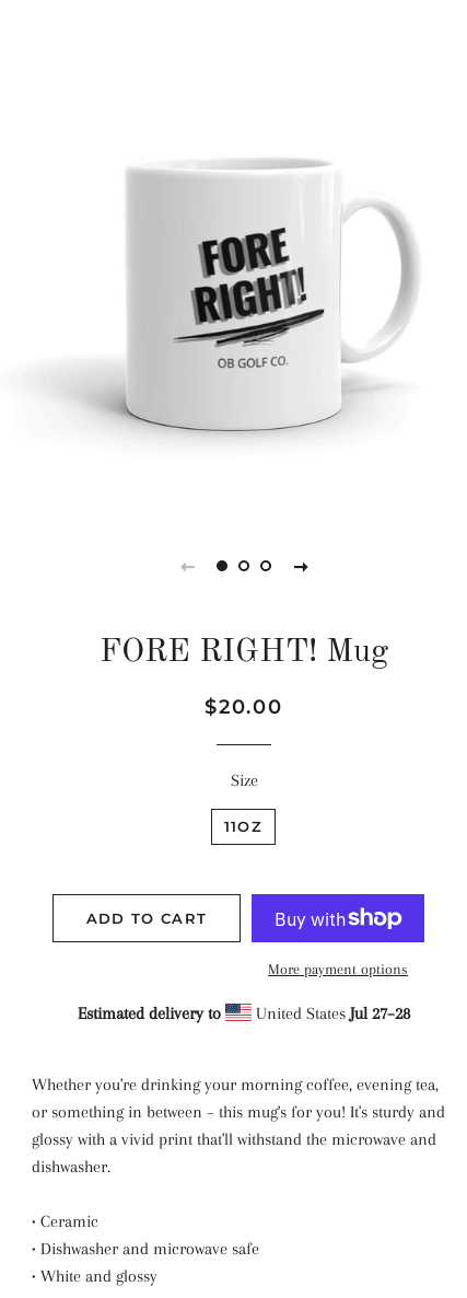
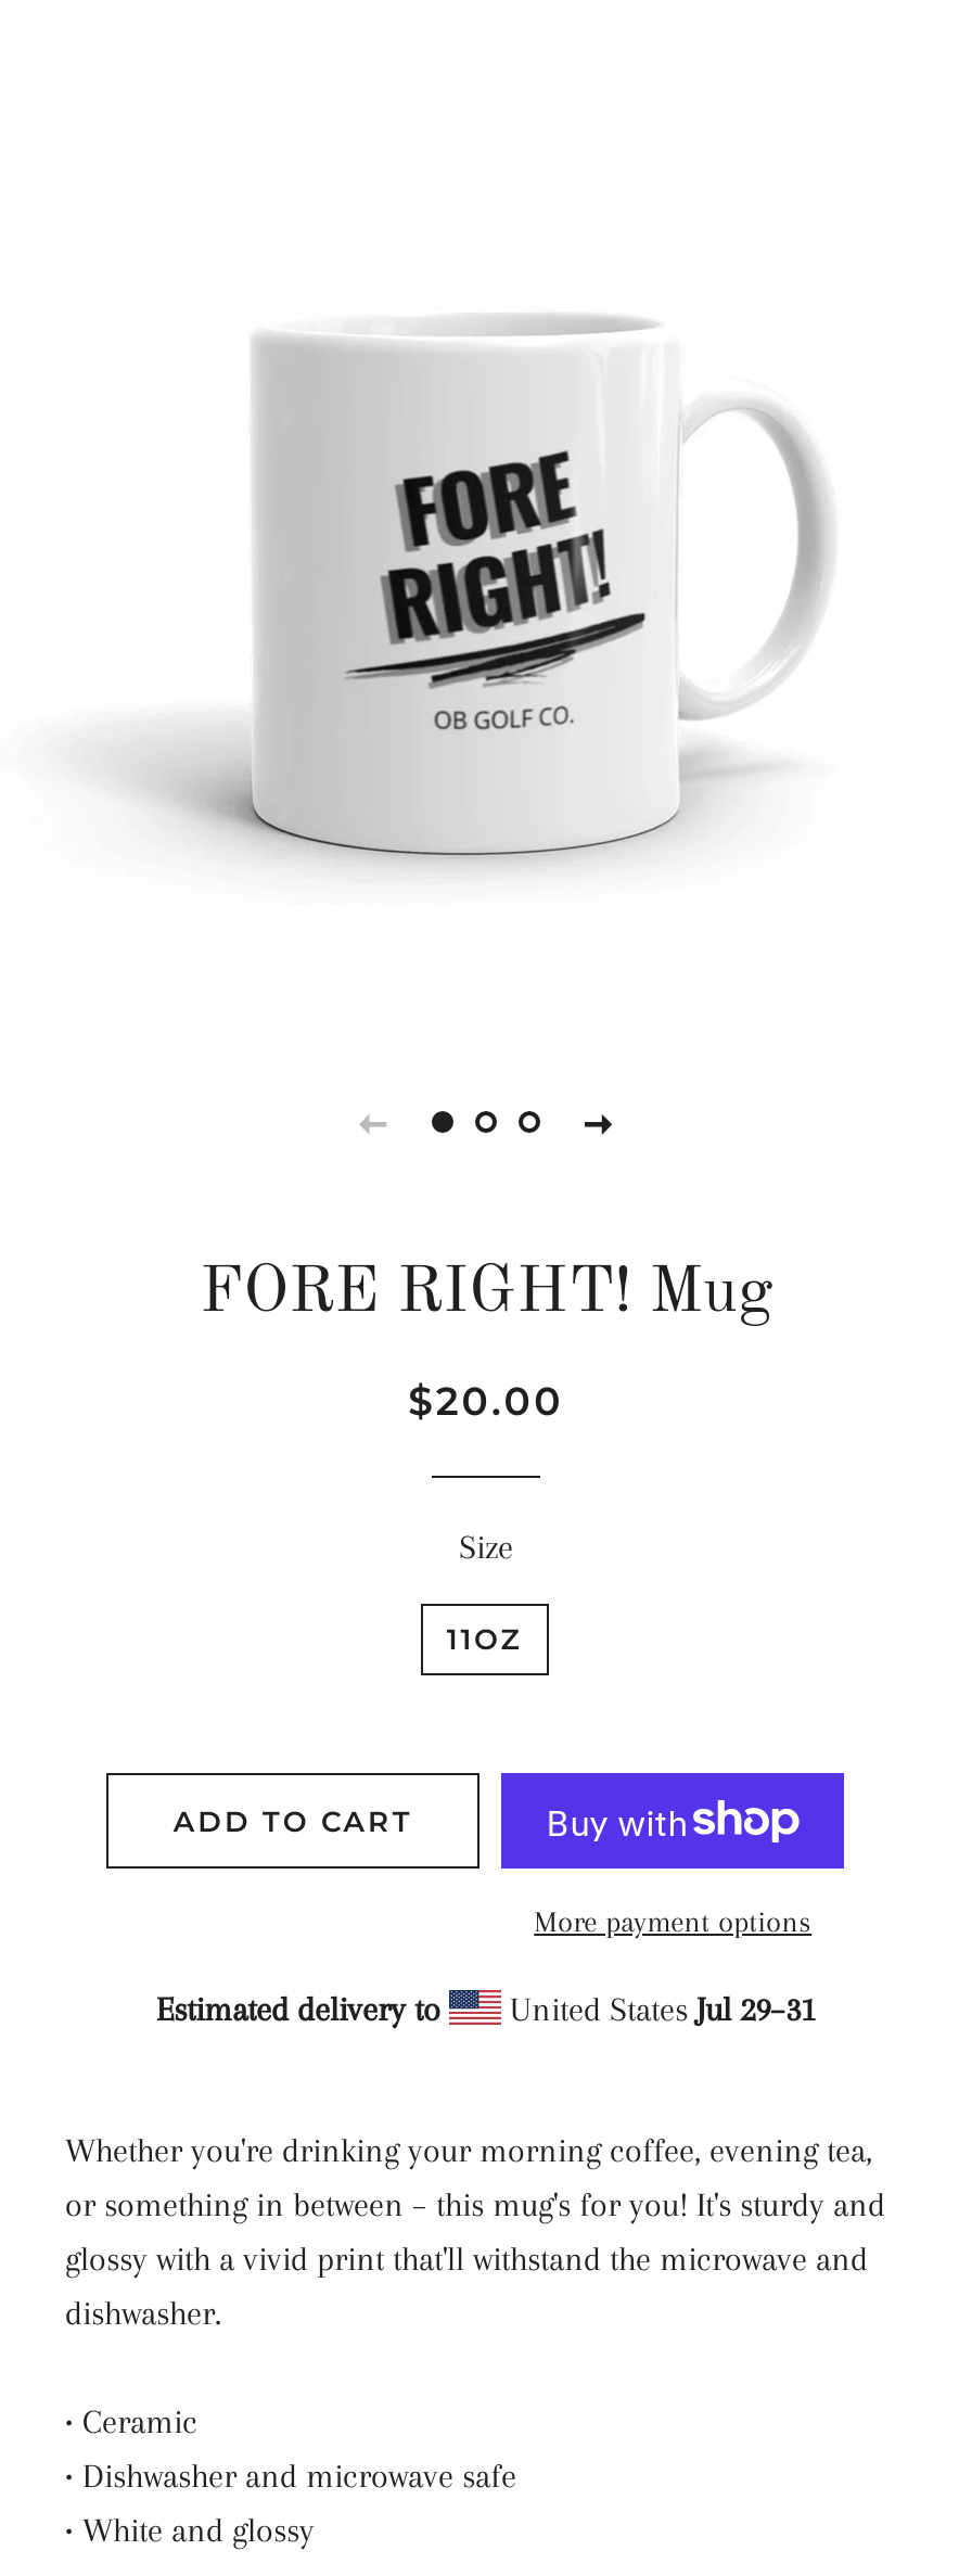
[252,1004,410,1023] United States Jul 27–28 -> [501,1990,816,2029] United States Jul 29–31

